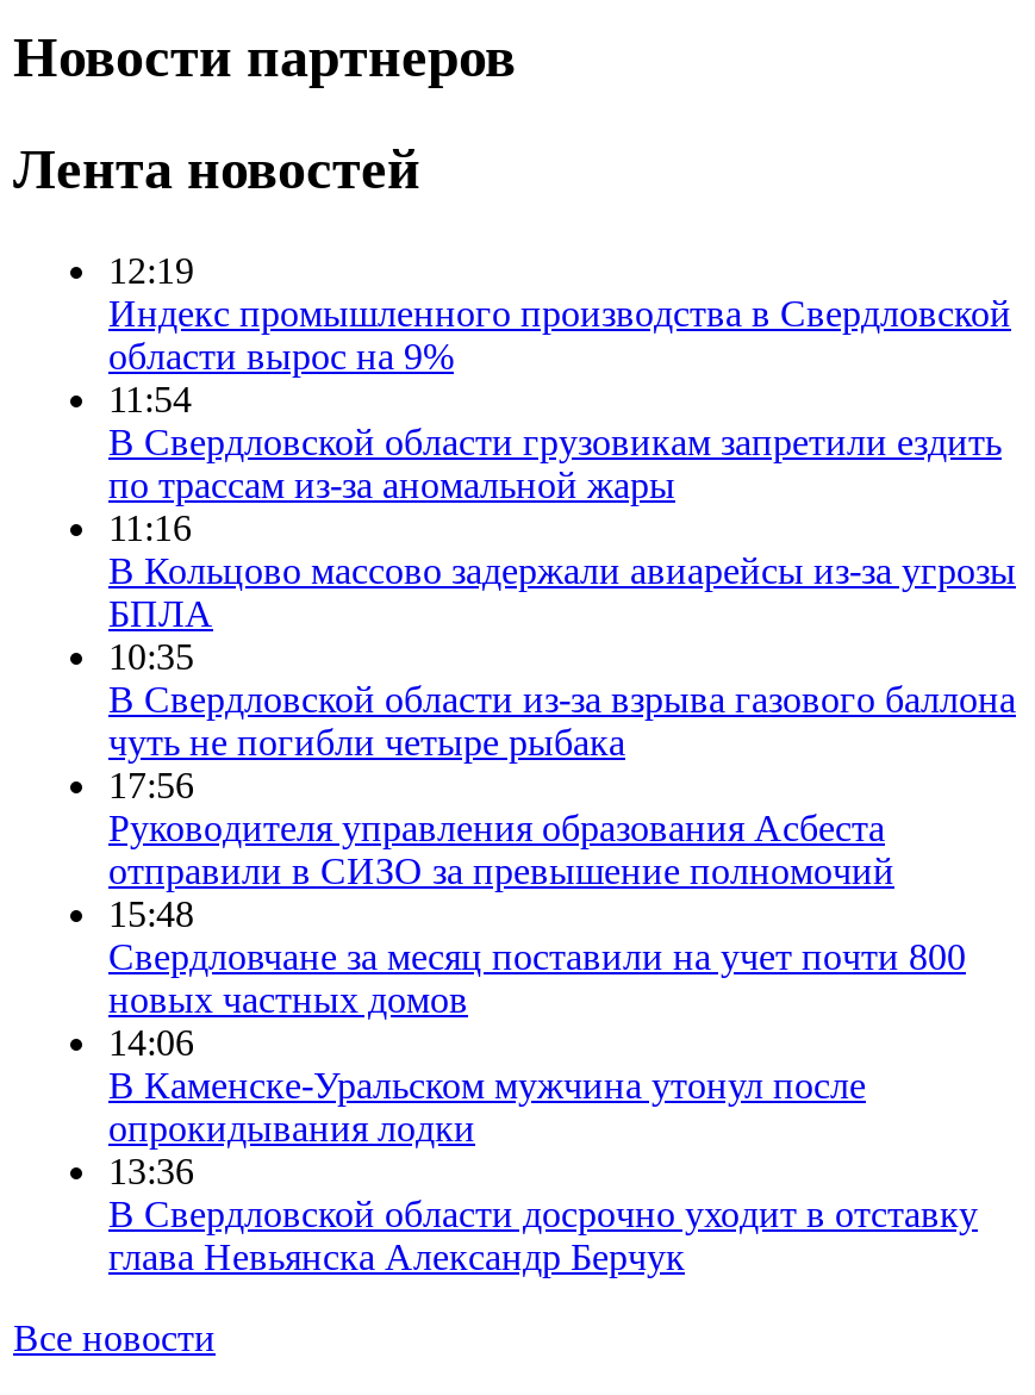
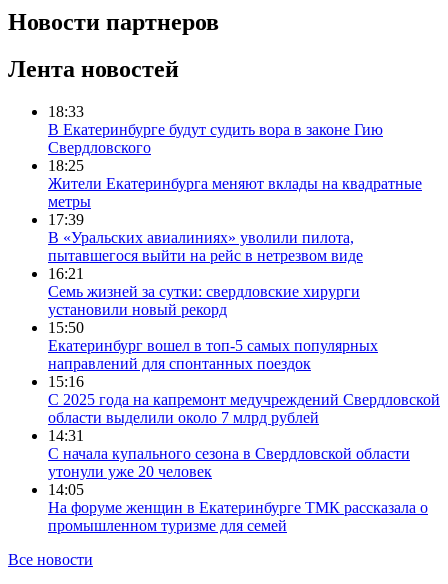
[108,250,1016,1277] 12:19 | Индекс промышленного производства в Свердловской | области вырос на 9% | 11:54 | В Свердловской области грузовикам запретили ездить | по трассам из-за аномальной жары | 11:16 | В Кольцово массово задержали авиарейсы из-за угрозы | БПЛА | 10:35 | В Свердловской области из-за взрыва газового баллона | чуть не погибли четыре рыбака | 17:56 | Руководителя управления образования Асбеста | отправили в СИЗО за превышение полномочий | 15:48 | Свердловчане за месяц поставили на учет почти 800 | новых частных домов | 14:06 | В Каменске-Уральском мужчина утонул после | опрокидывания лодки | 13:36 | В Свердловской области досрочно уходит в отставку | глава Невьянска Александр Берчук -> [48,103,440,534] 18:33 | В Екатеринбурге будут судить вора в законе Гию | Свердловского | 18:25 | Жители Екатеринбурга меняют вклады на квадратные | метры | 17:39 | В «Уральских авиалиниях» уволили пилота, | пытавшегося выйти на рейс в нетрезвом виде | 16:21 | Семь жизней за сутки: свердловские хирурги | установили новый рекорд | 15:50 | Екатеринбург вошел в топ-5 самых популярных | направлений для спонтанных поездок | 15:16 | С 2025 года на капремонт медучреждений Свердловской | области выделили около 7 млрд рублей | 14:31 | С начала купального сезона в Свердловской области | утонули уже 20 человек | 14:05 | На форуме женщин в Екатеринбурге ТМК рассказала о | промышленном туризме для семей

